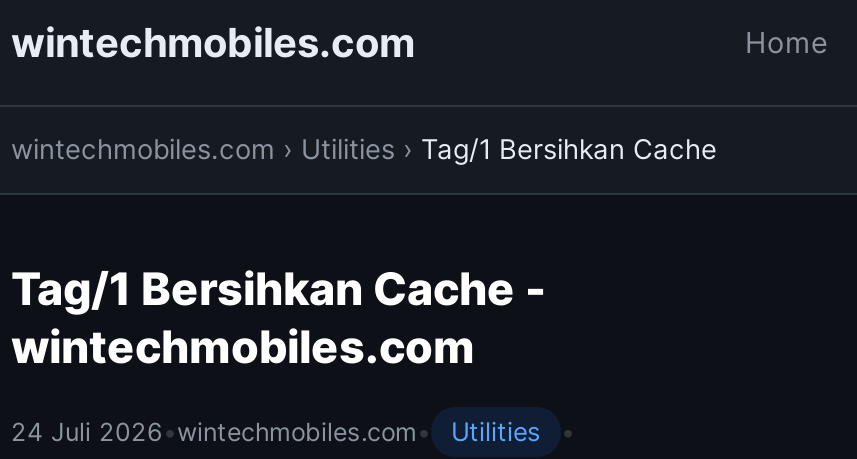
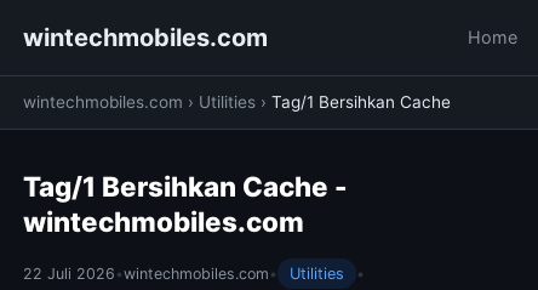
[11,417,431,447] 24 Juli 2026 • wintechmobiles.com • -> [23,265,277,283] 22 Juli 2026 • wintechmobiles.com •

